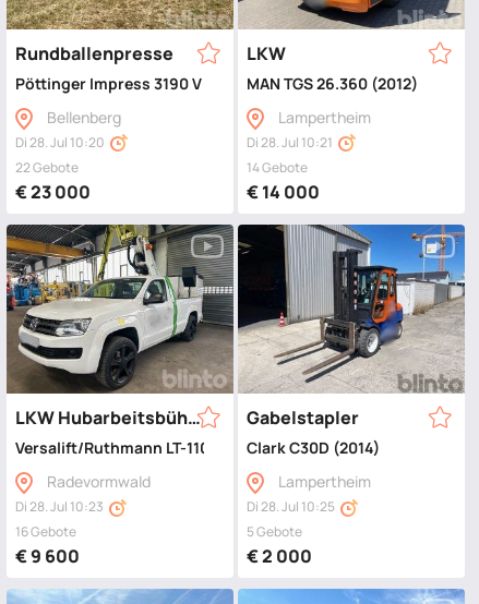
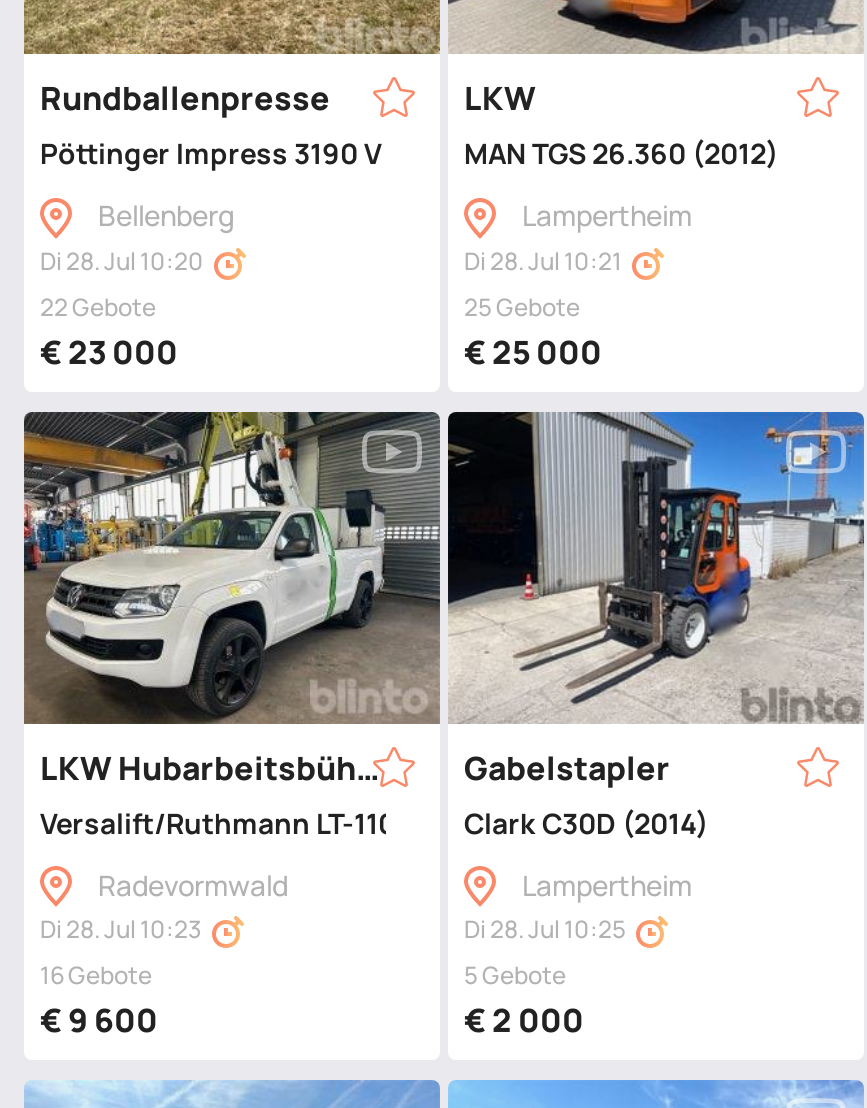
[247,158,308,176] 14 Gebote -> [464,289,580,323] 25 Gebote
[247,179,320,203] € 14 000 -> [464,329,602,373] € 25 000

